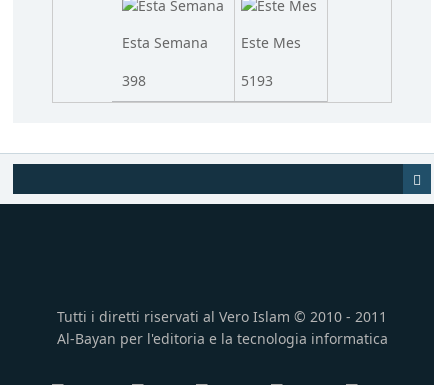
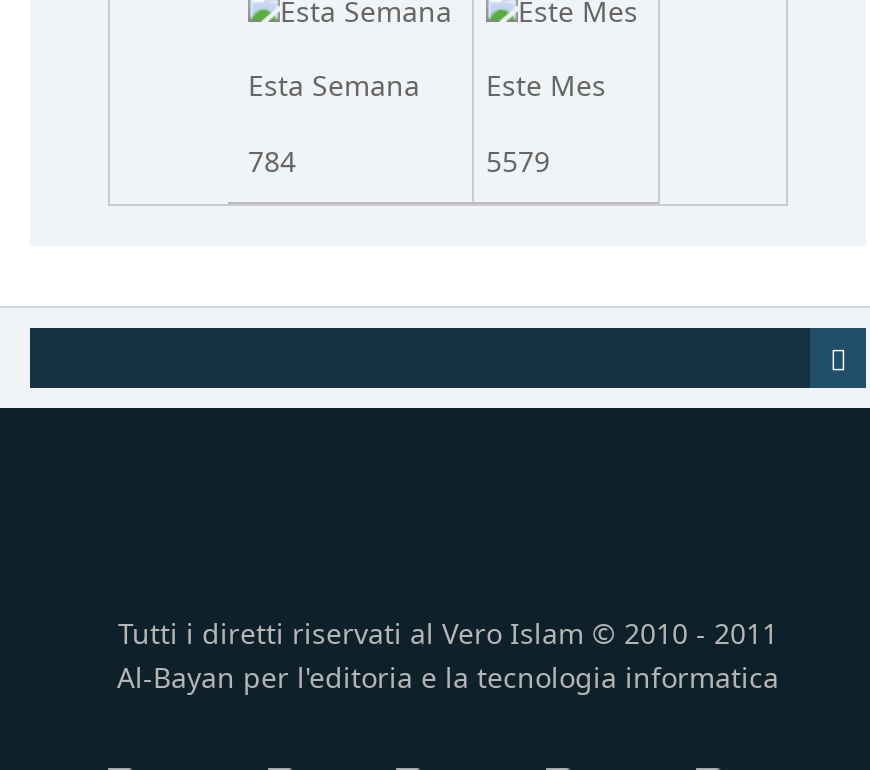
[122,71,146,90] 398 -> [248,142,296,180] 784
[241,71,273,90] 5193 -> [486,142,550,180] 5579

